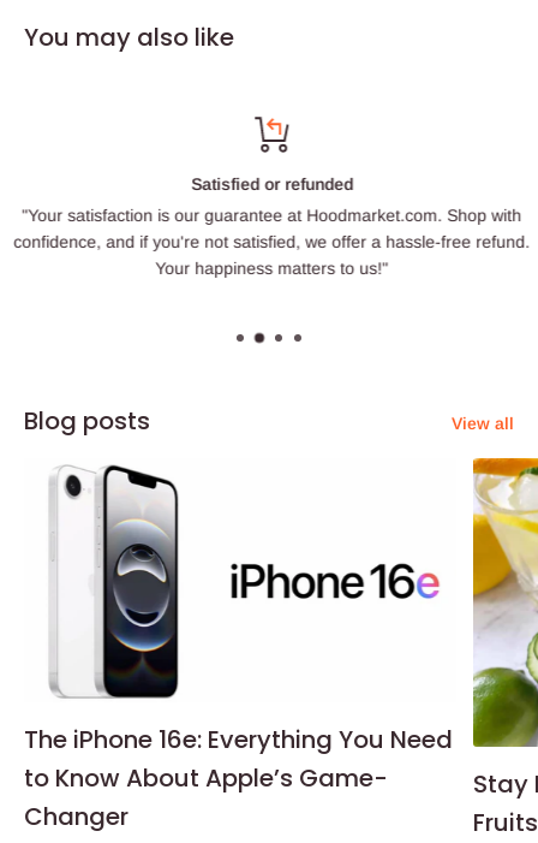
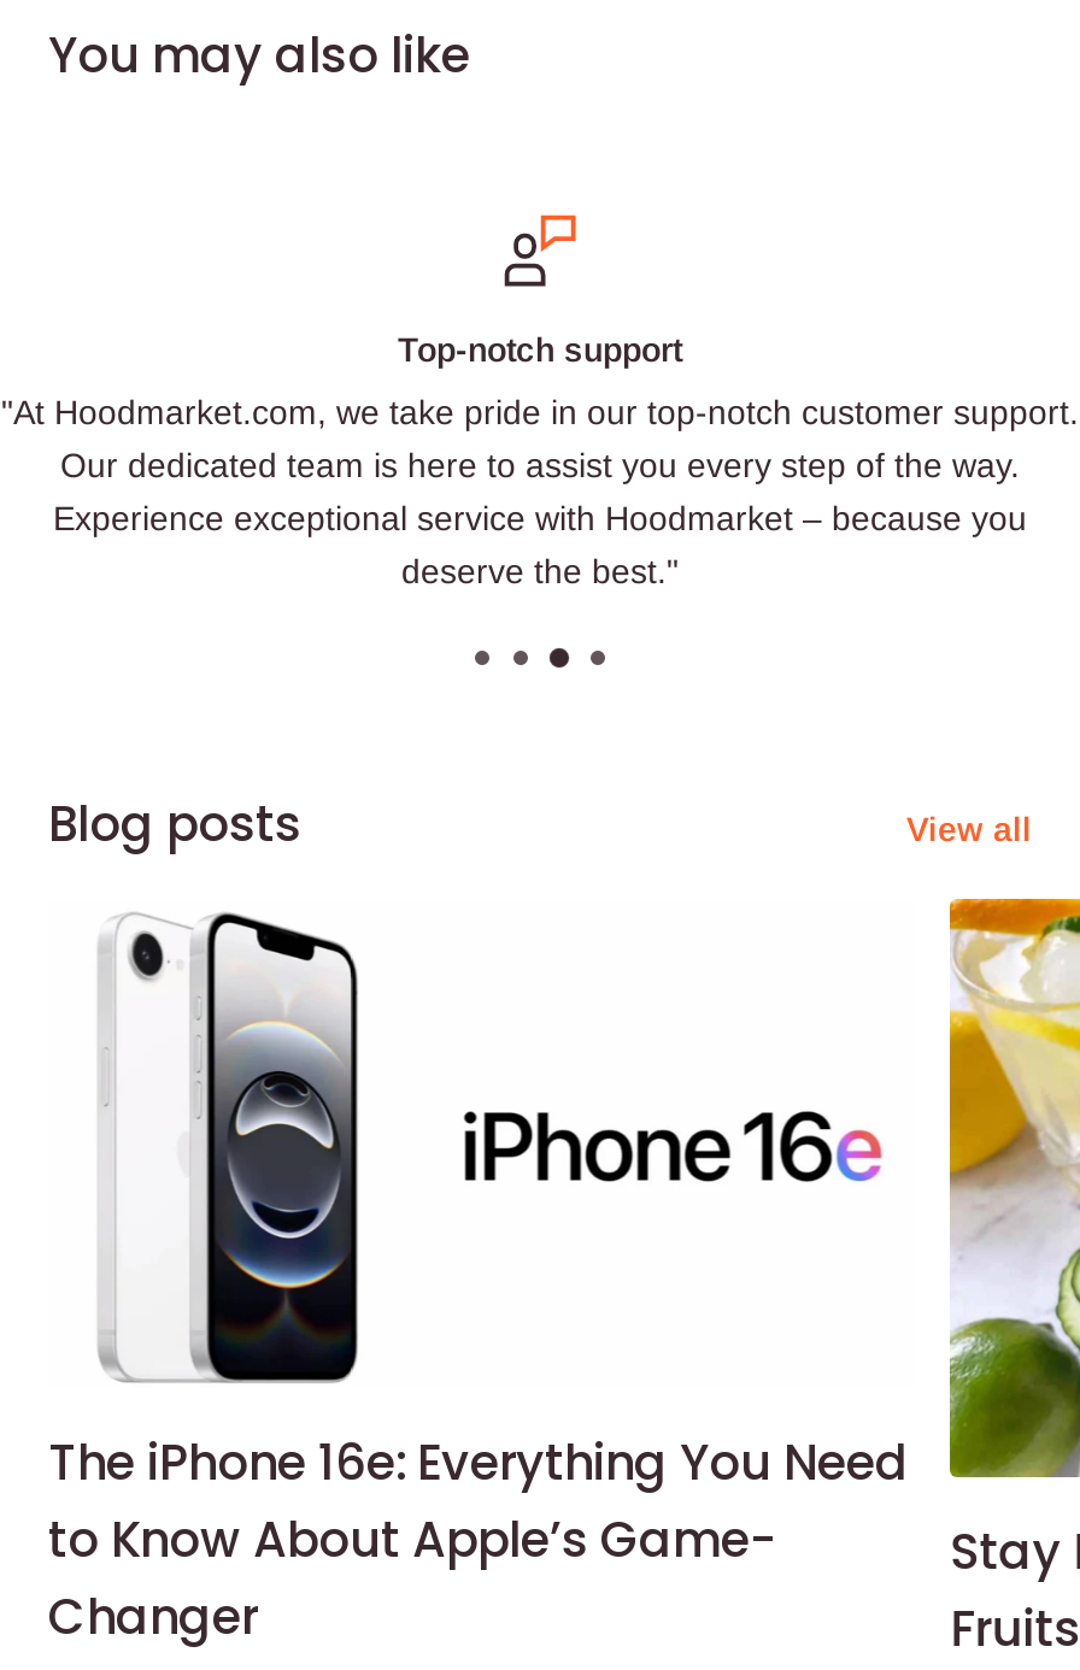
[188,115,350,194] [image] | Satisfied or refunded -> [398,212,682,369] [image] | Top-notch support
[11,206,527,278] "Your satisfaction is our guarantee at Hoodmarket.com. Shop with | confidence, and if you're not satisfied, we offer a hassle-free refund. | Your happiness matters to us!" -> [1,393,1079,591] "At Hoodmarket.com, we take pride in our top-notch customer support. | Our dedicated team is here to assist you every step of the way. | Experience exceptional service with Hoodmarket – because you | deserve the best."

